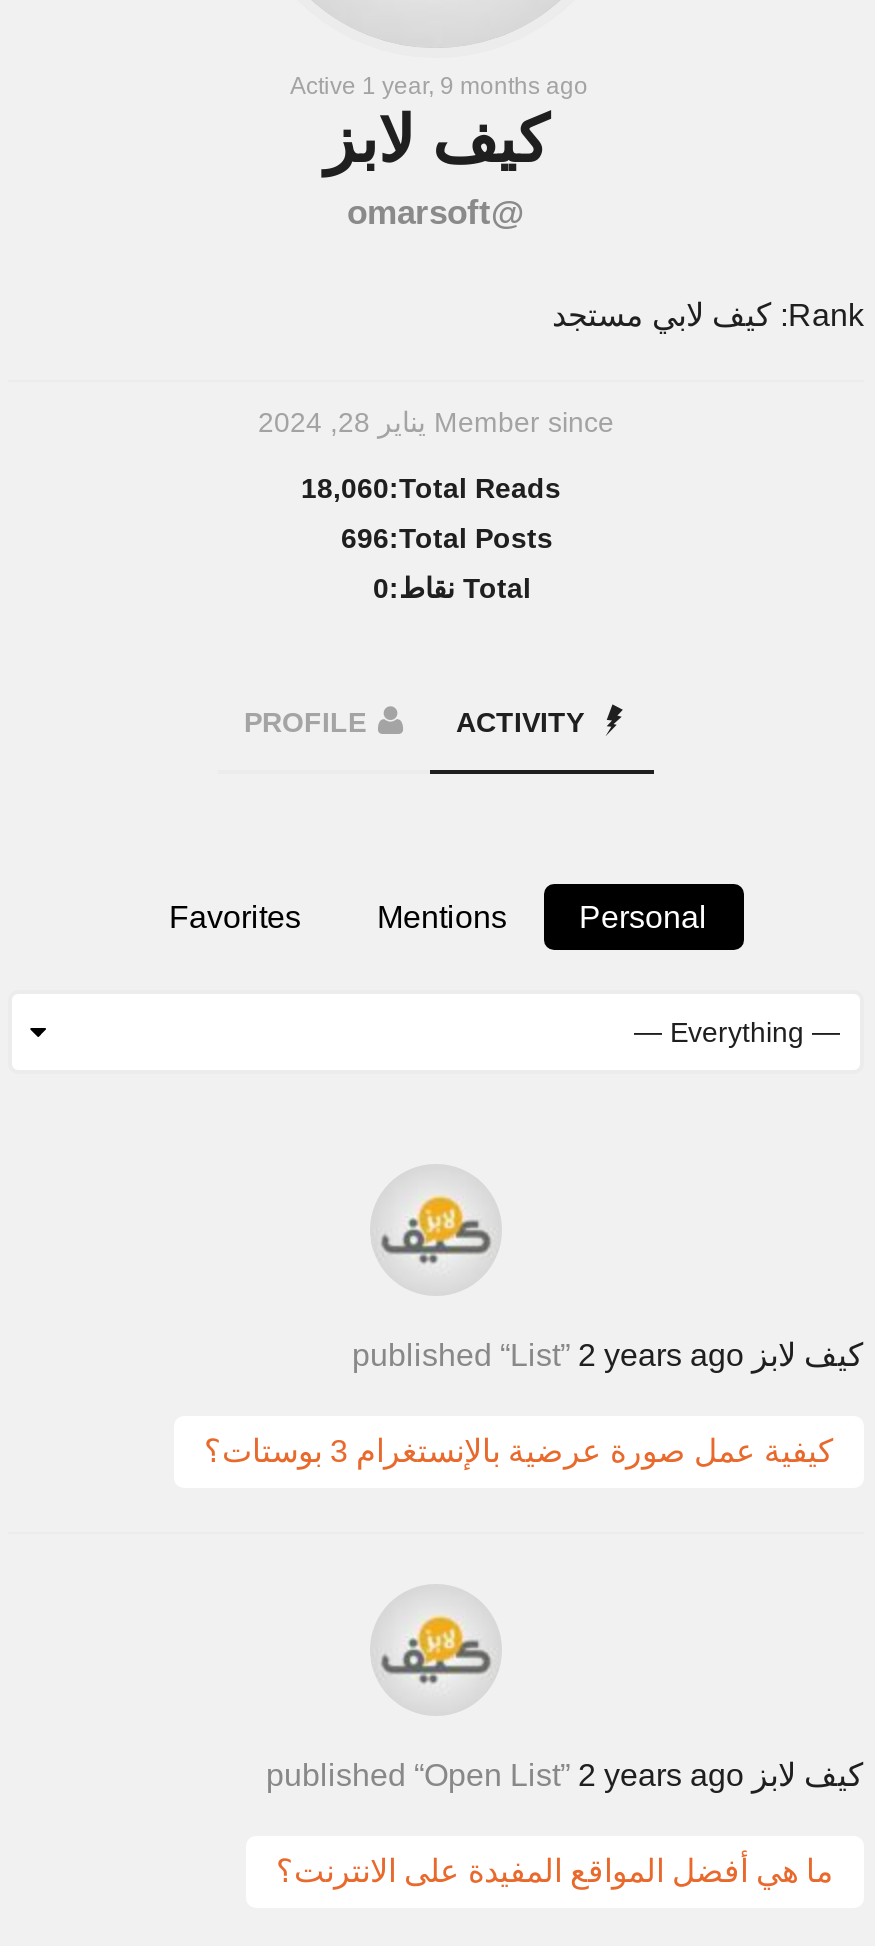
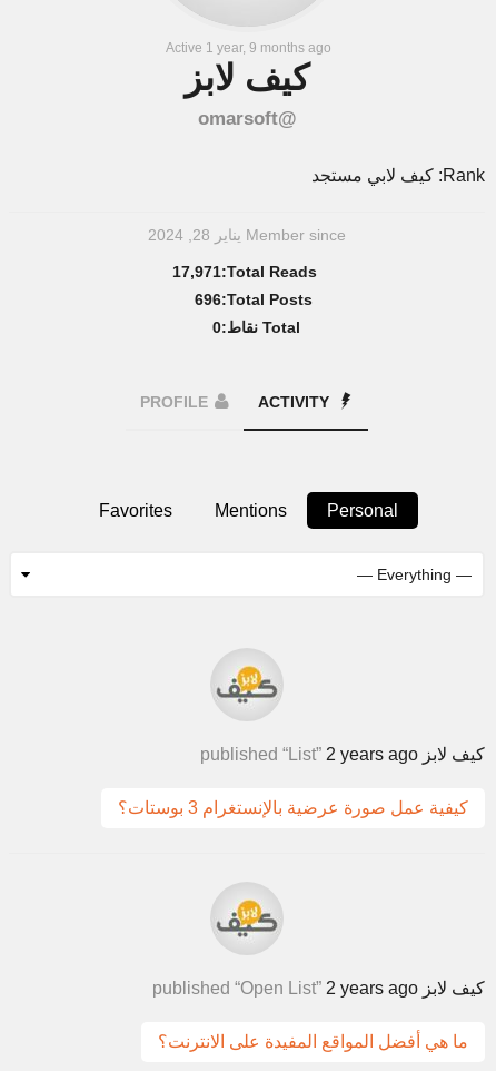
[301,473,561,505] 18,060 Total Reads: -> [172,263,316,281] 17,971 Total Reads:

